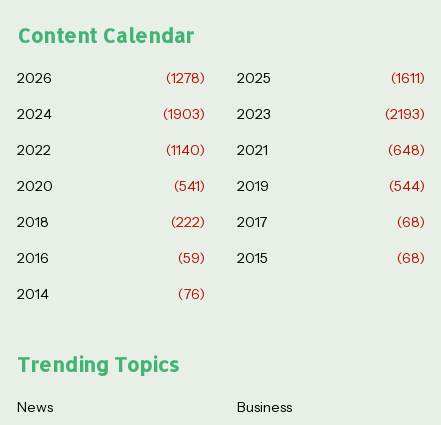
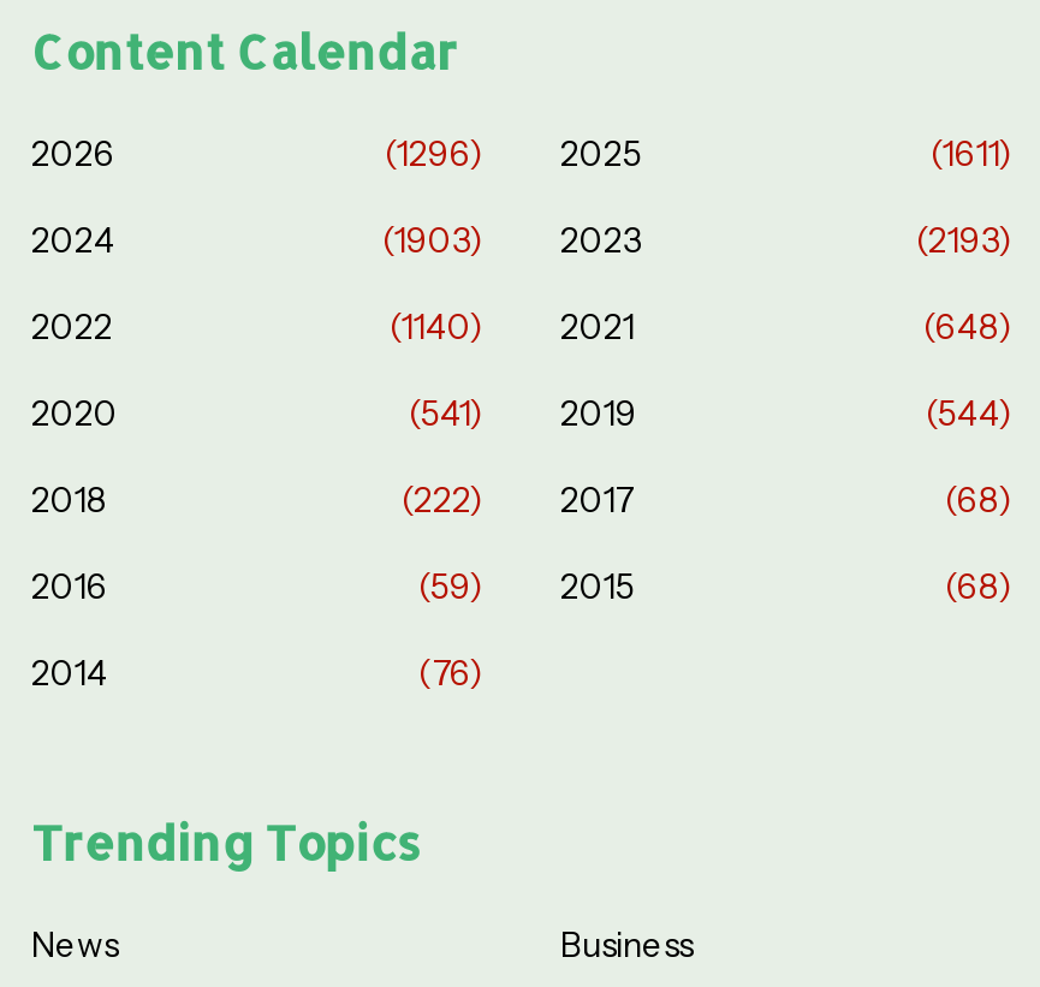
[166,69,271,87] (1278) 2025 -> [385,133,642,176] (1296) 2025

